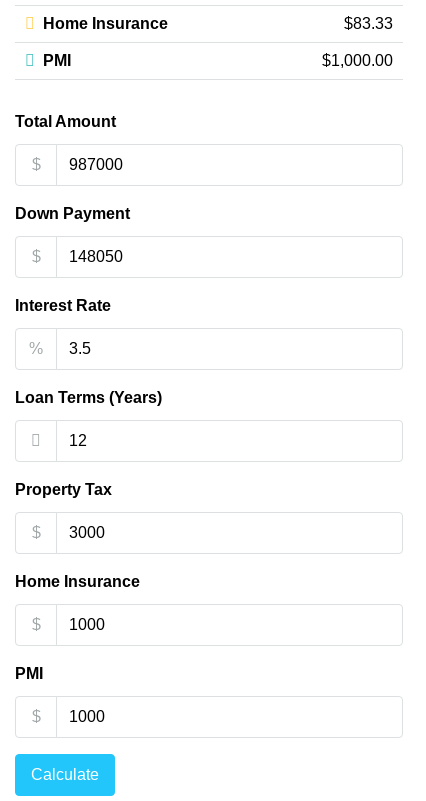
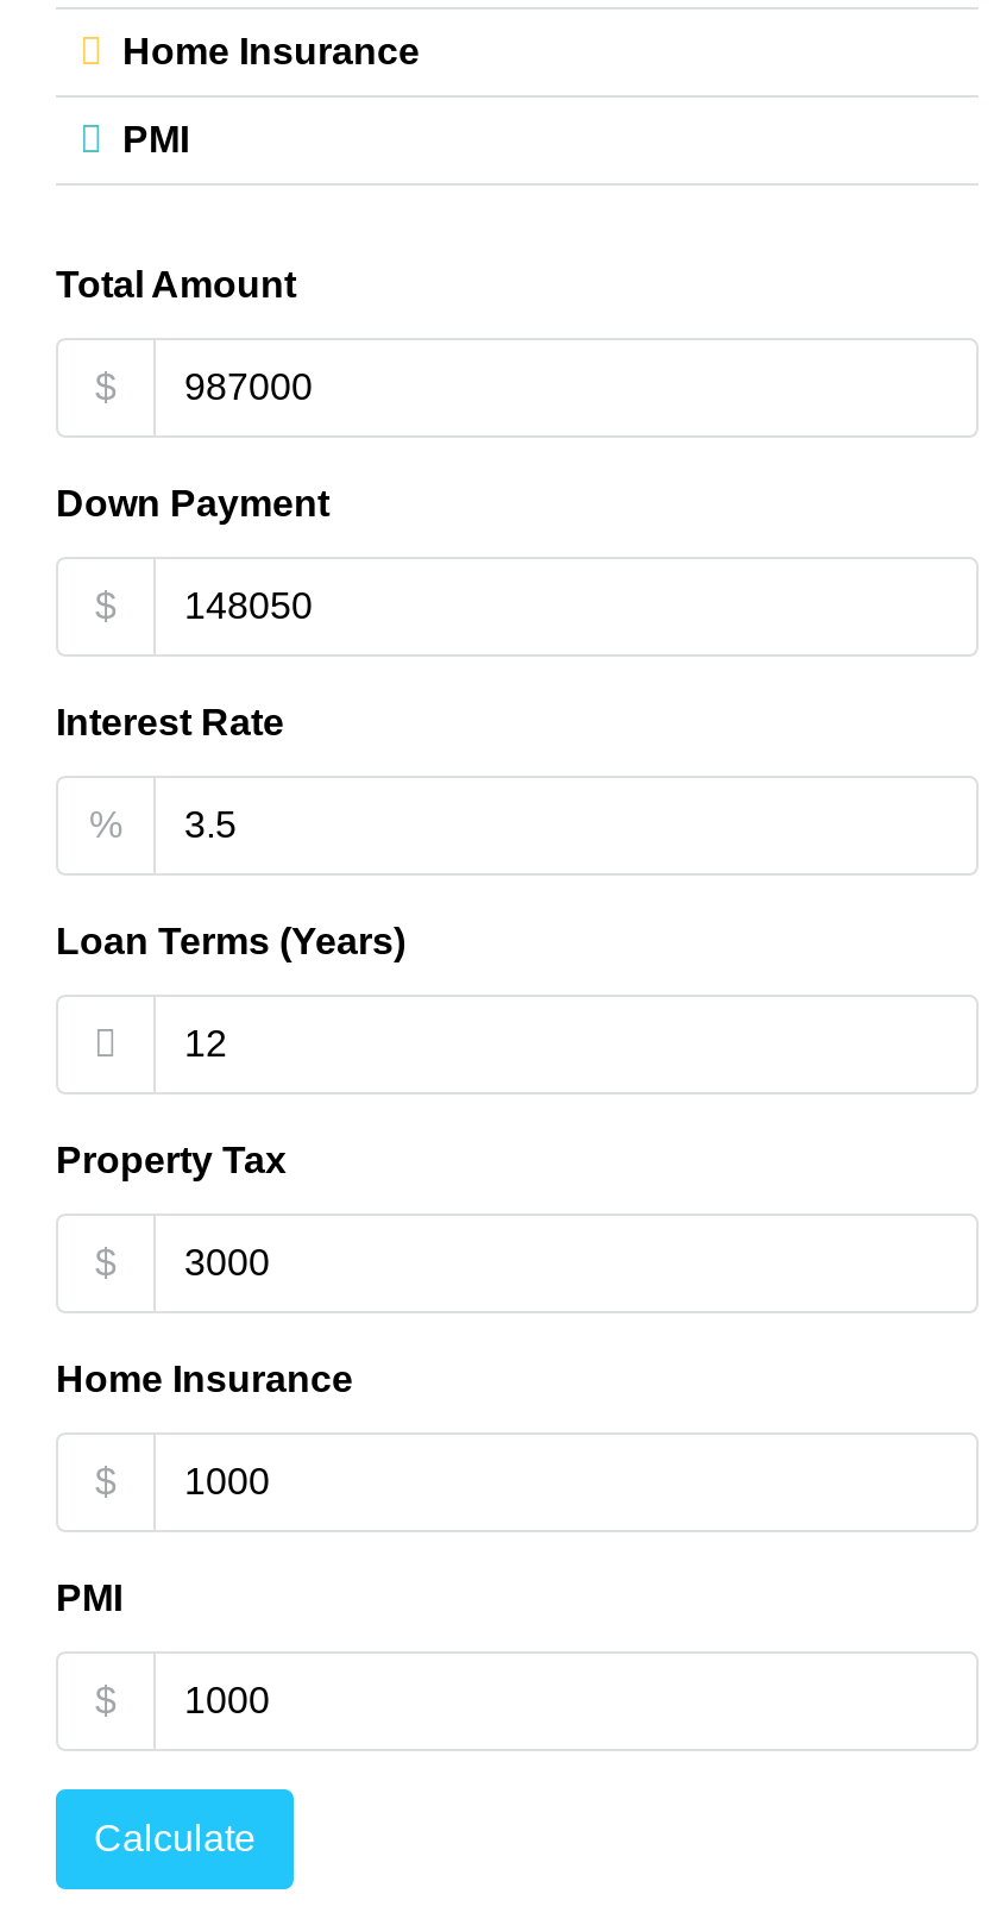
[344,15,393,32] $83.33 -> none
[322,52,393,69] $1,000.00 -> none

